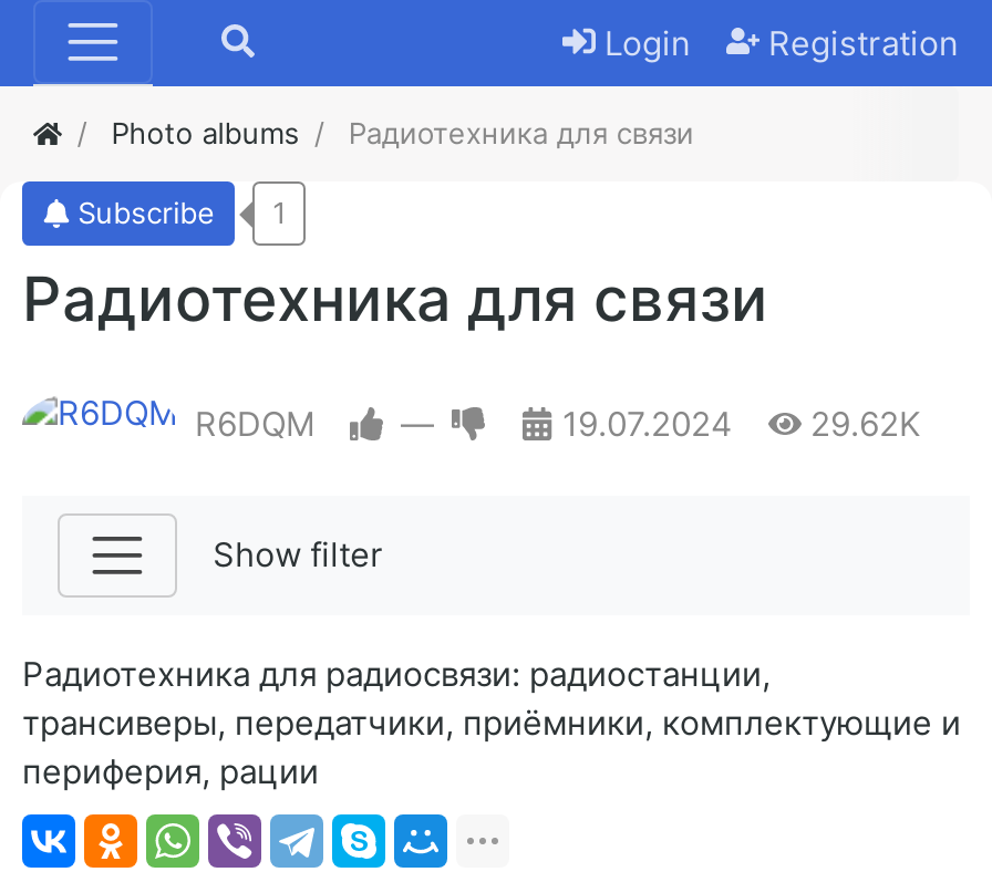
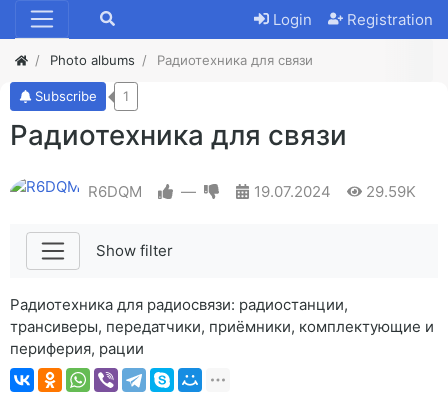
[562,403,921,445] 19.07.2024 29.62K -> [254,182,416,201] 19.07.2024 29.59K

